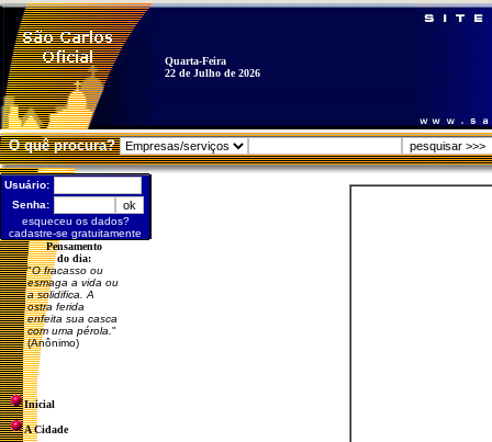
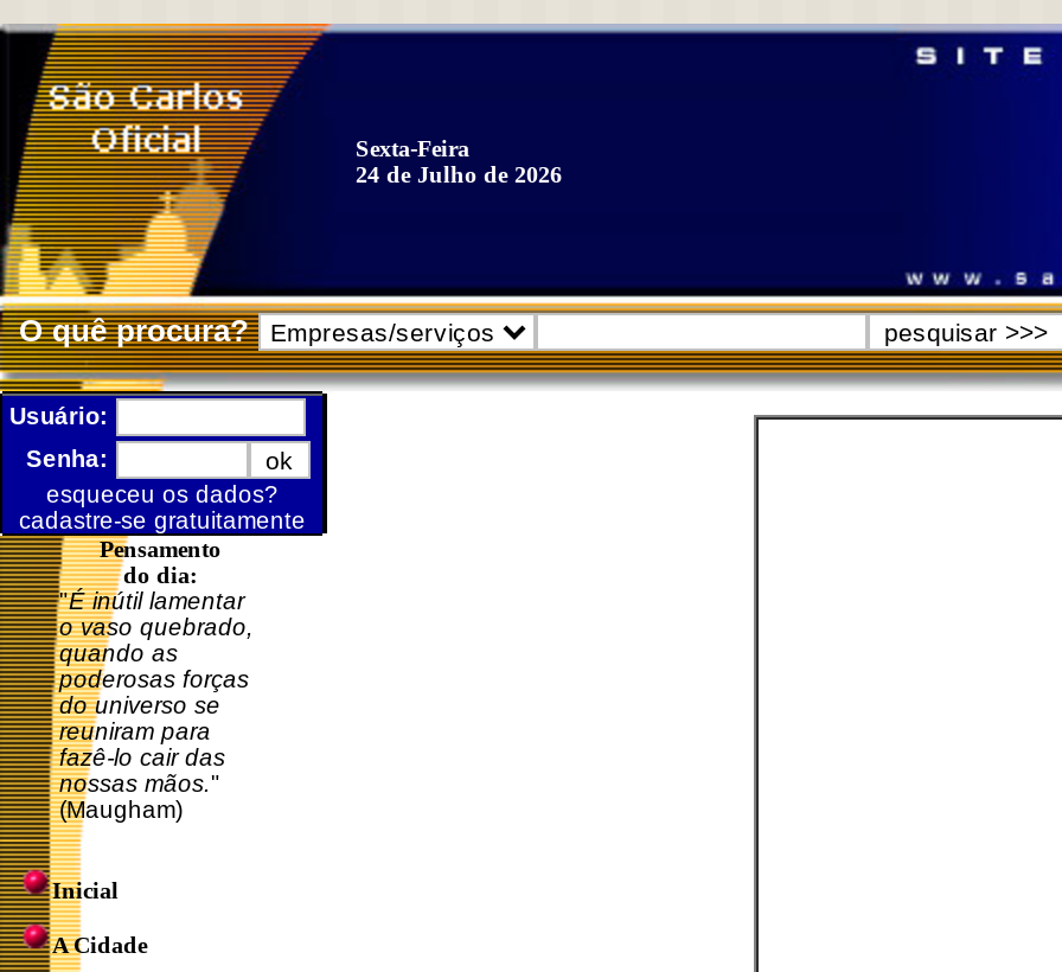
[165,55,260,79] Quarta-Feira | 22 de Julho de 2026 -> [356,135,562,187] Sexta-Feira | 24 de Julho de 2026
[27,264,119,349] "O fracasso ou | esmaga a vida ou | a solidifica. A | ostra ferida | enfeita sua casca | com uma pérola." | (Anônimo) -> [59,588,254,823] "É inútil lamentar | o vaso quebrado, | quando as | poderosas forças | do universo se | reuniram para | fazê-lo cair das | nossas mãos. " | (Maugham)

